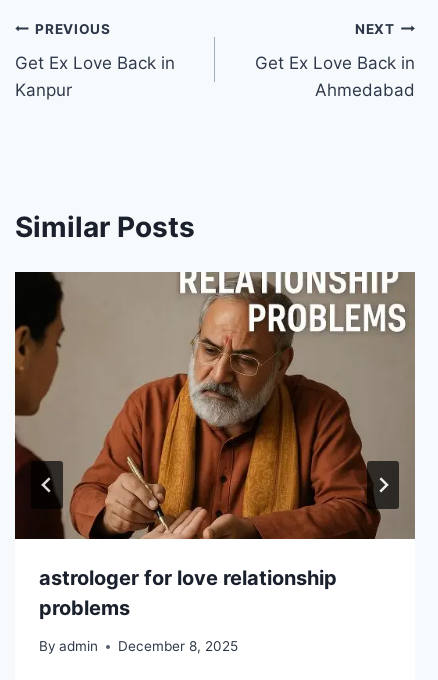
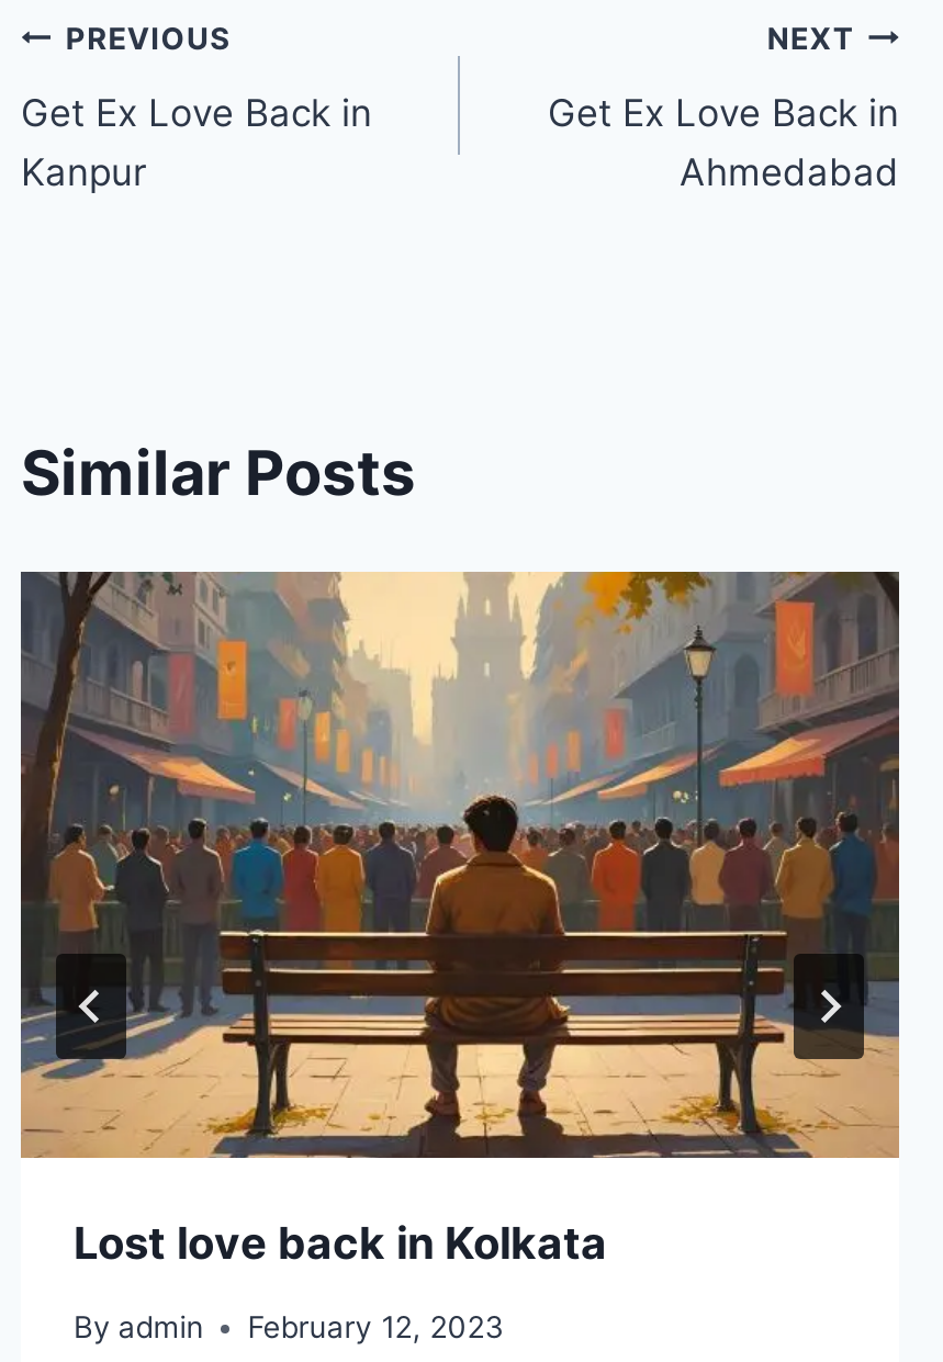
[14,271,415,620] [image] | astrologer for love relationship | problems -> [19,570,901,1270] [image] | Lost love back in Kolkata
[39,638,238,654] By admin December 8, 2025 -> [74,1310,504,1346] By admin February 12, 2023

